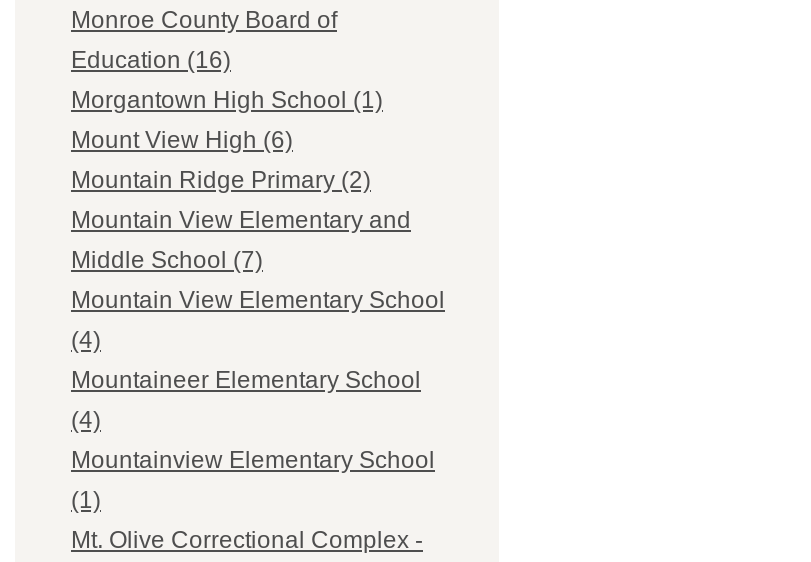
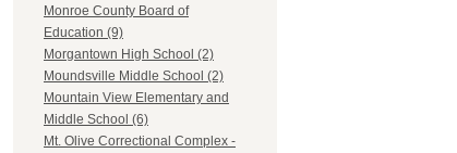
[71,47,383,195] Education (16) | Morgantown High School (1) | Mount View High (6) | Mountain Ridge Primary (2) -> [44,25,224,84] Education (9) | Morgantown High School (2) | Moundsville Middle School (2)
[71,247,445,515] Middle School (7) | Mountain View Elementary School | (4) | Mountaineer Elementary School | (4) | Mountainview Elementary School | (1) -> [44,112,148,127] Middle School (6)

